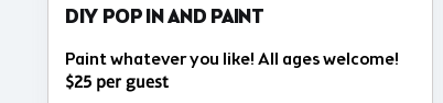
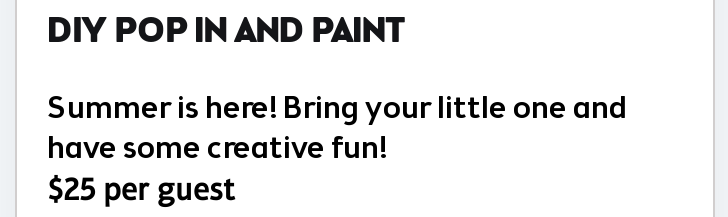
[65,48,399,71] Paint whatever you like! All ages welcome! -> [47,88,627,170] Summer is here! Bring your little one and | have some creative fun!

